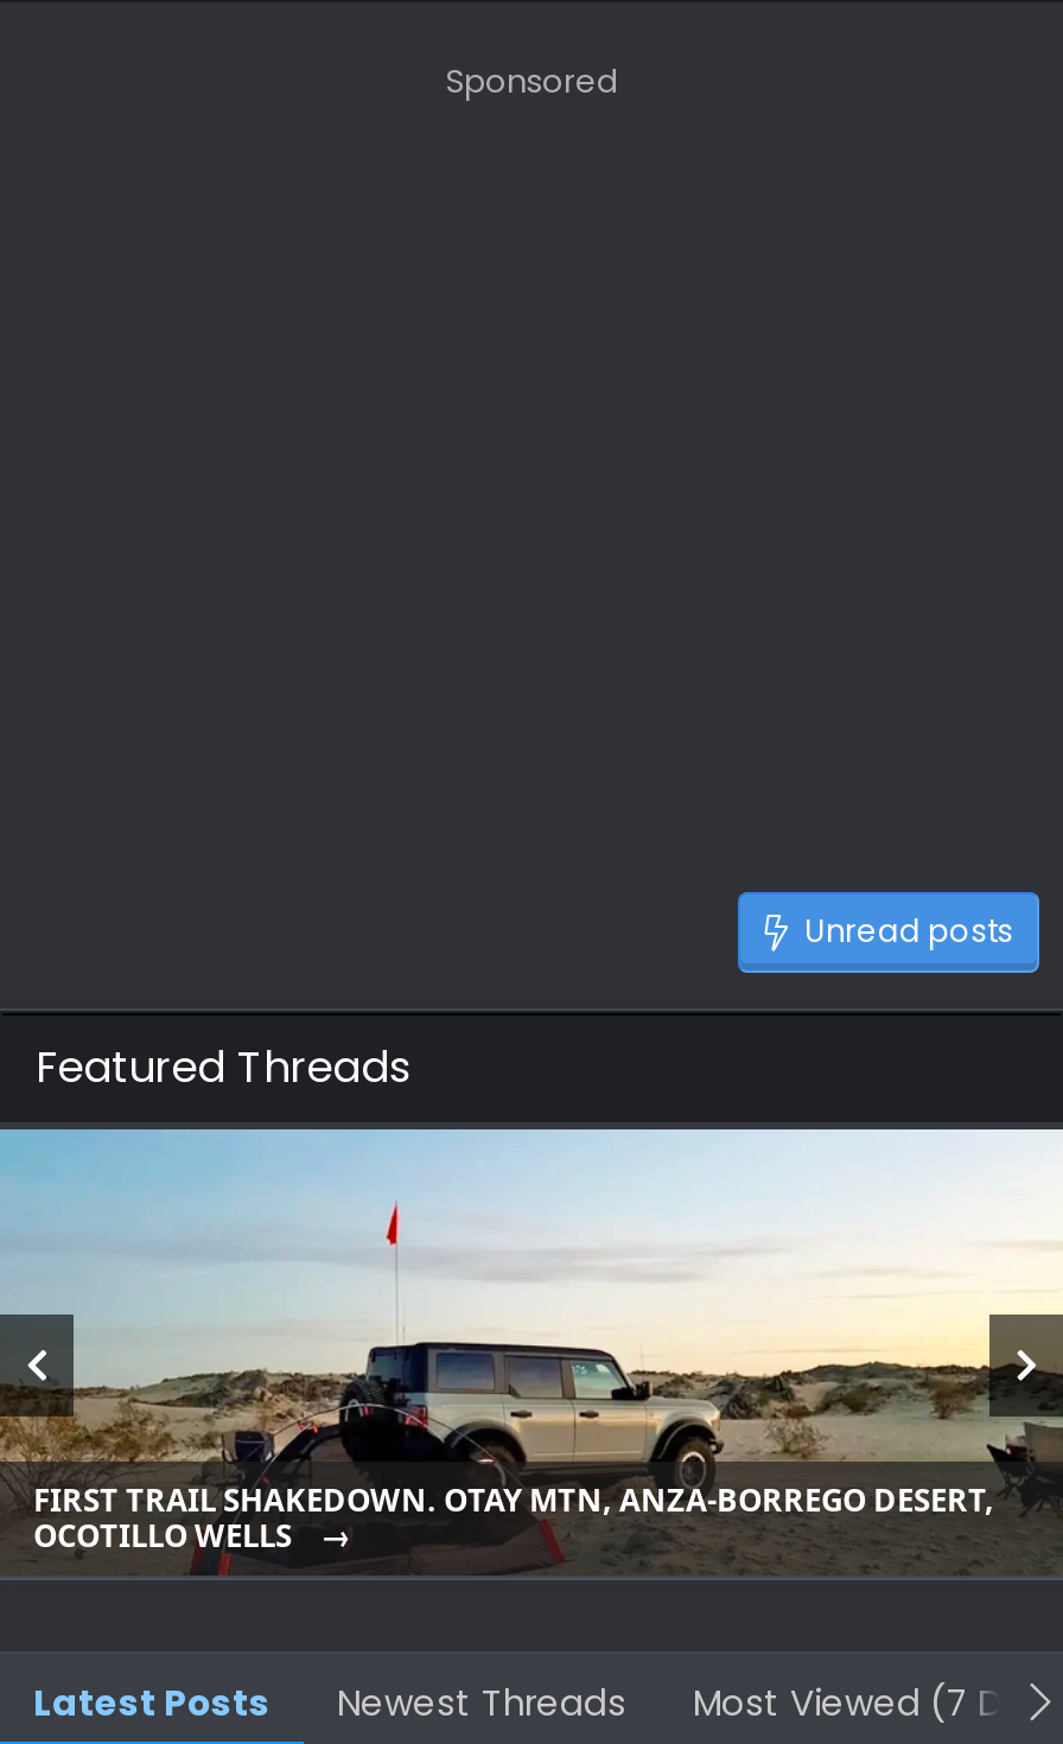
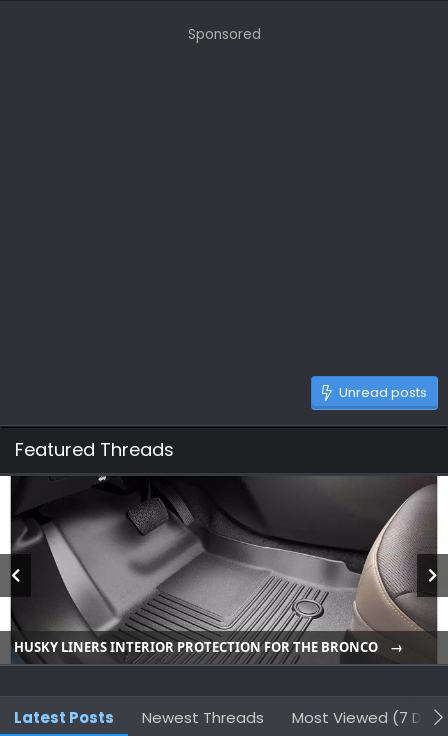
[7,1127,1056,1576] [image] | FIRST TRAIL SHAKEDOWN. OTAY MTN, ANZA-BORREGO DESERT, | OCOTILLO WELLS -> [3,475,445,663] [image] | HUSKY LINERS INTERIOR PROTECTION FOR THE BRONCO

